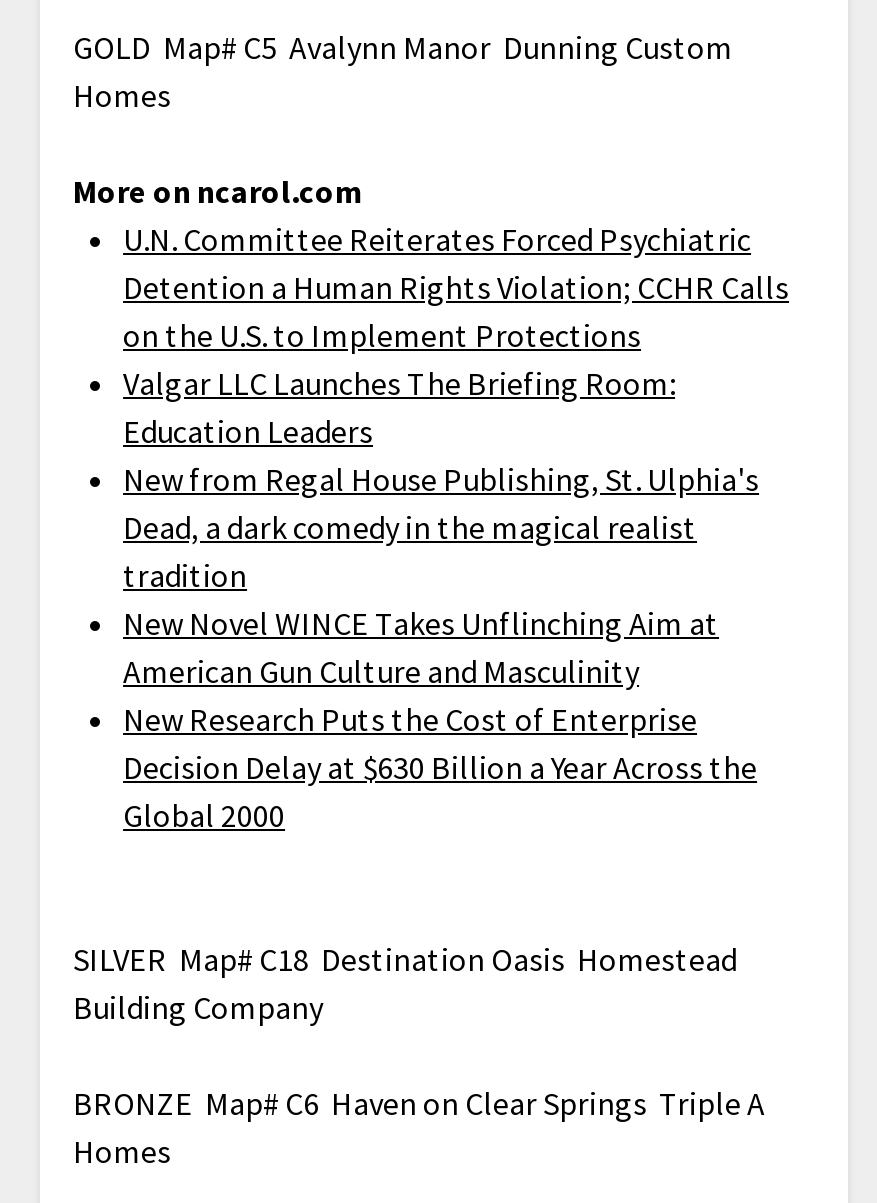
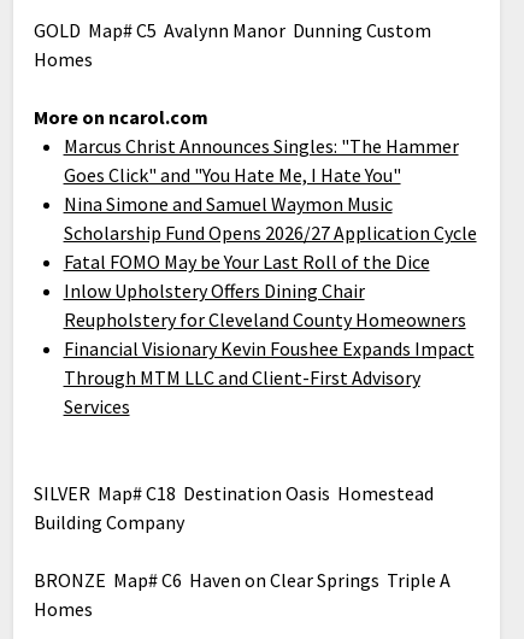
[123,219,789,835] U.N. Committee Reiterates Forced Psychiatric | Detention a Human Rights Violation; CCHR Calls | on the U.S. to Implement Protections | Valgar LLC Launches The Briefing Room: | Education Leaders | New from Regal House Publishing, St. Ulphia's | Dead, a dark comedy in the magical realist | tradition | New Novel WINCE Takes Unflinching Aim at | American Gun Culture and Masculinity | New Research Puts the Cost of Enterprise | Decision Delay at $630 Billion a Year Across the | Global 2000 -> [63,134,476,418] Marcus Christ Announces Singles: "The Hammer | Goes Click" and "You Hate Me, I Hate You" | Nina Simone and Samuel Waymon Music | Scholarship Fund Opens 2026/27 Application Cycle | Fatal FOMO May be Your Last Roll of the Dice | Inlow Upholstery Offers Dining Chair | Reupholstery for Cleveland County Homeowners | Financial Visionary Kevin Foushee Expands Impact | Through MTM LLC and Client-First Advisory | Services

